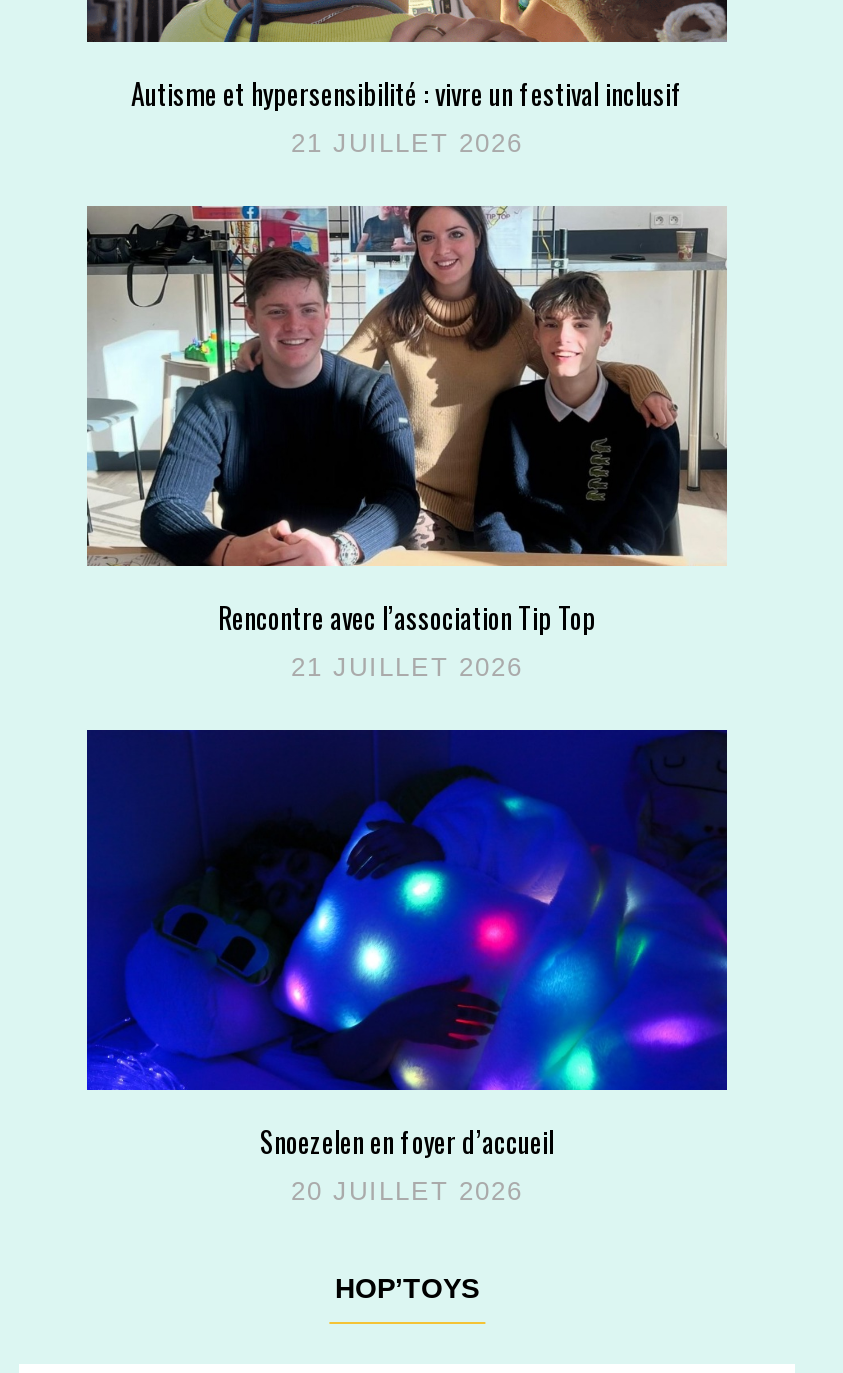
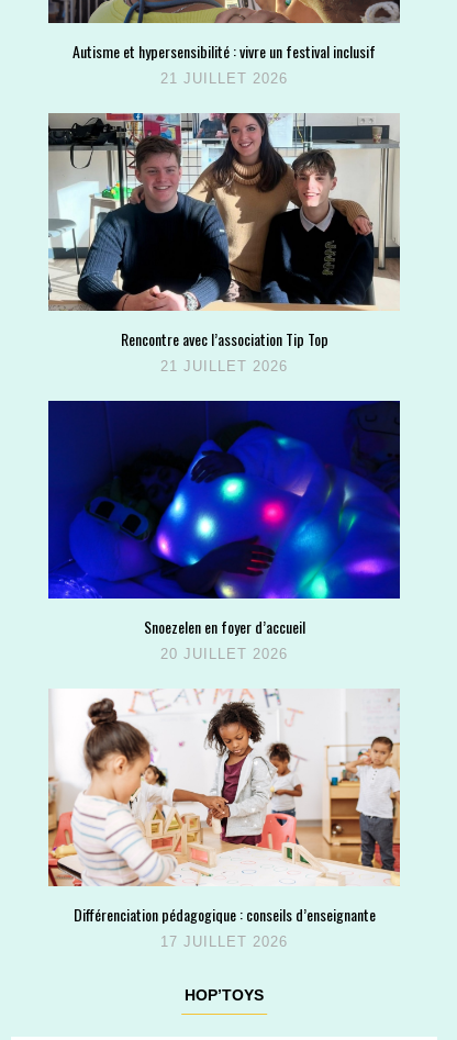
none -> [47,689,401,950] [image] | Différenciation pédagogique : conseils d’enseignante | 17 JUILLET 2026

